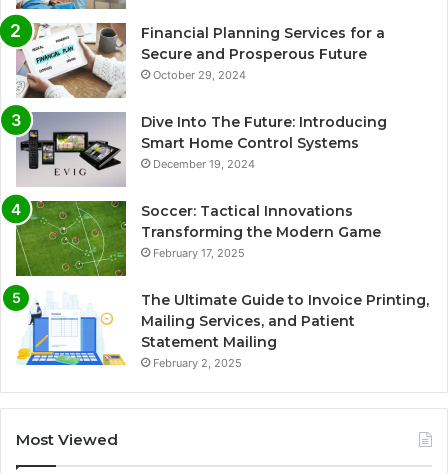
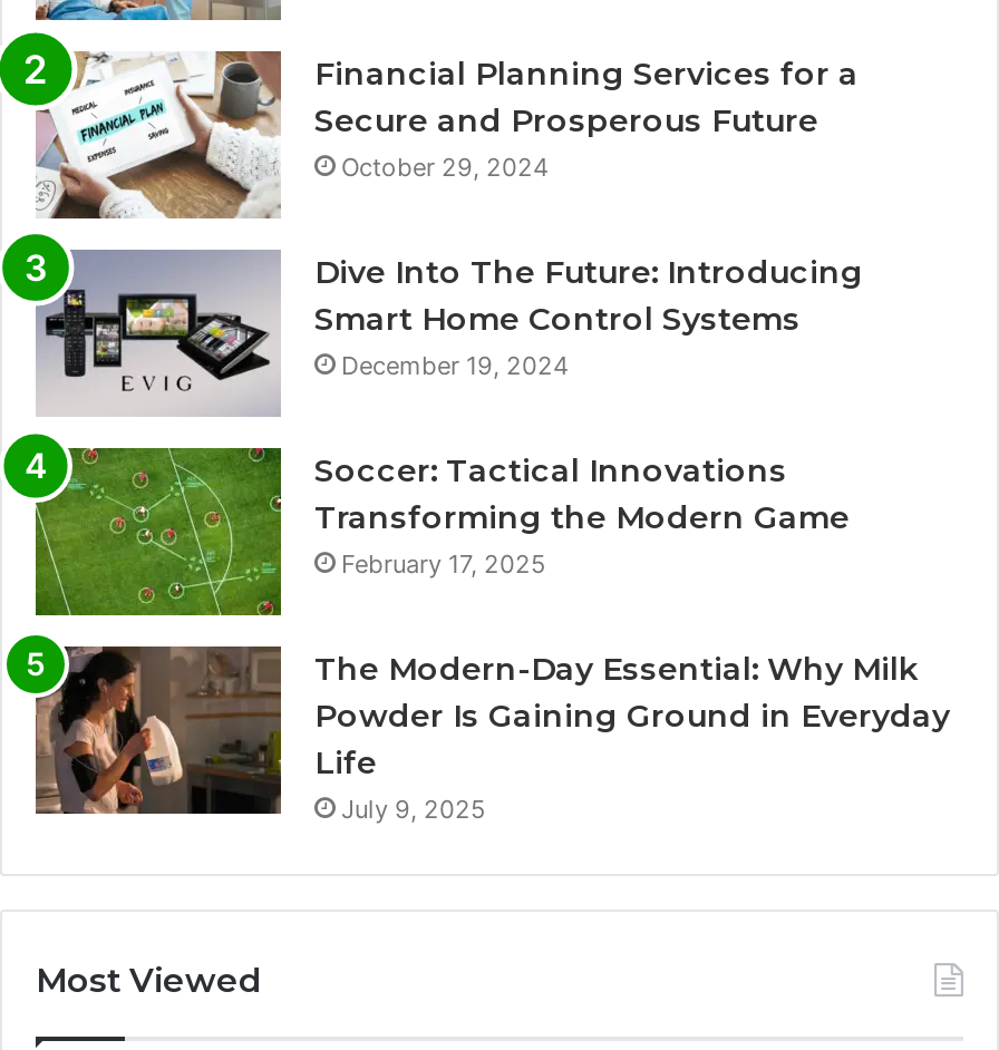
[16,290,429,370] [image] | The Ultimate Guide to Invoice Printing, | Mailing Services, and Patient | Statement Mailing | February 2, 2025 -> [33,644,950,825] [image] | The Modern-Day Essential: Why Milk | Powder Is Gaining Ground in Everyday | Life | July 9, 2025

